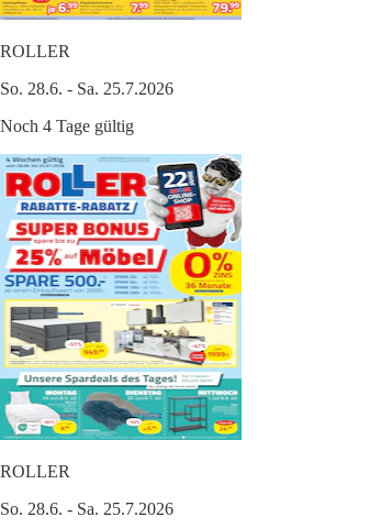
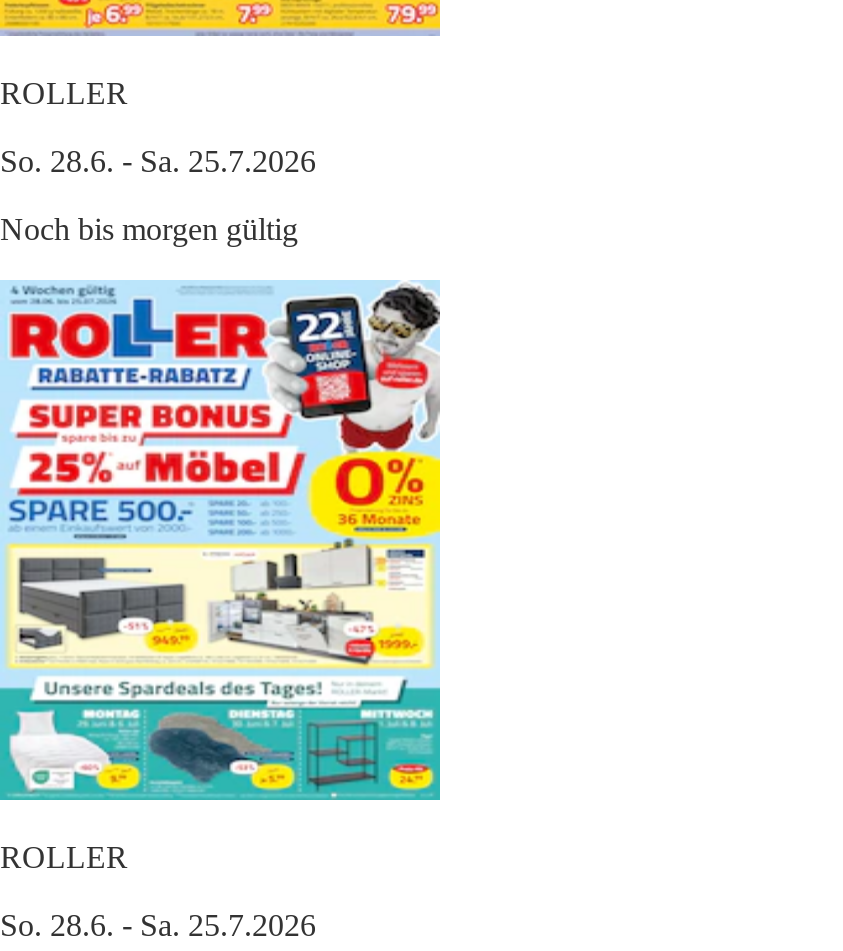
[0,117,134,136] Noch 4 Tage gültig -> [0,212,298,246] Noch bis morgen gültig

